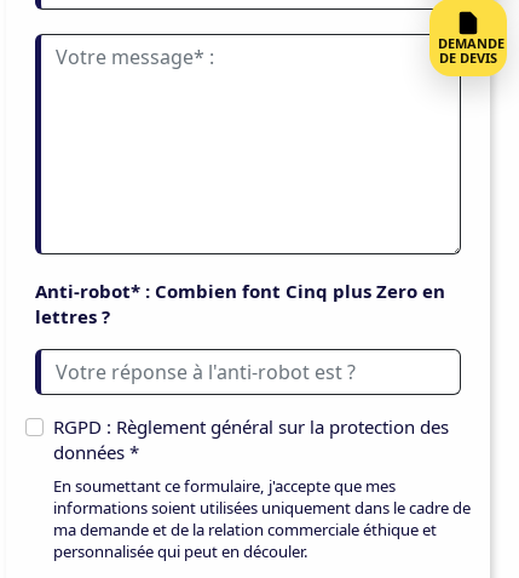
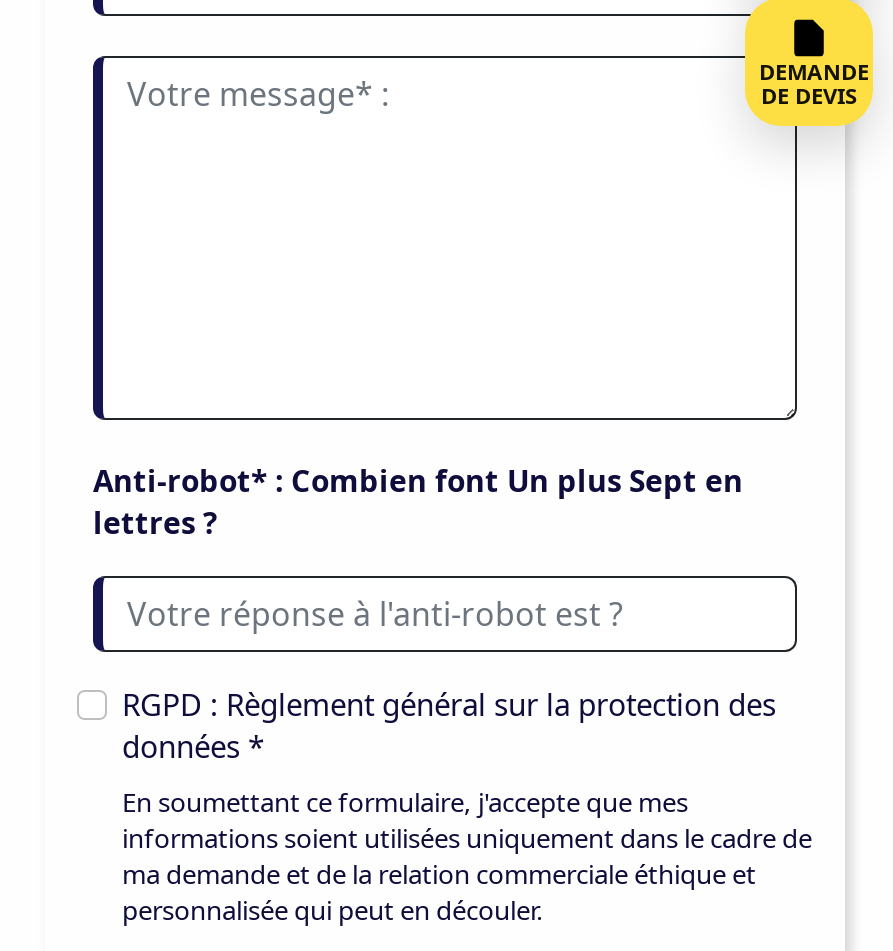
[35,278,445,303] Anti-robot* : Combien font Cinq plus Zero en -> [93,459,743,499] Anti-robot* : Combien font Un plus Sept en

